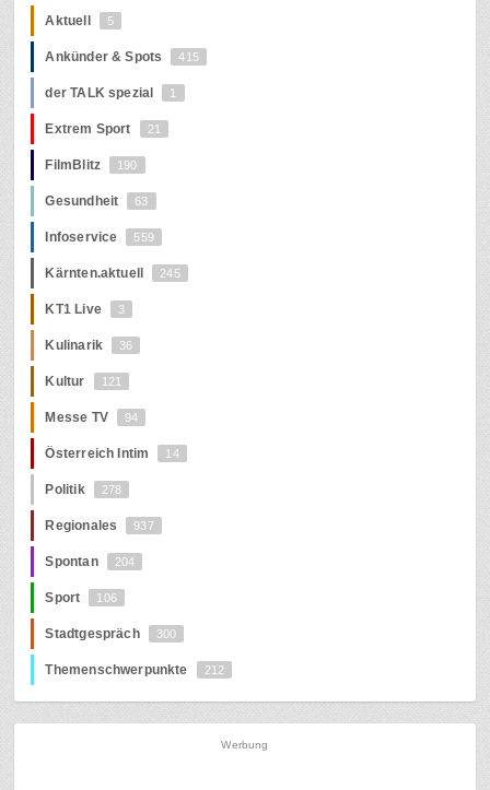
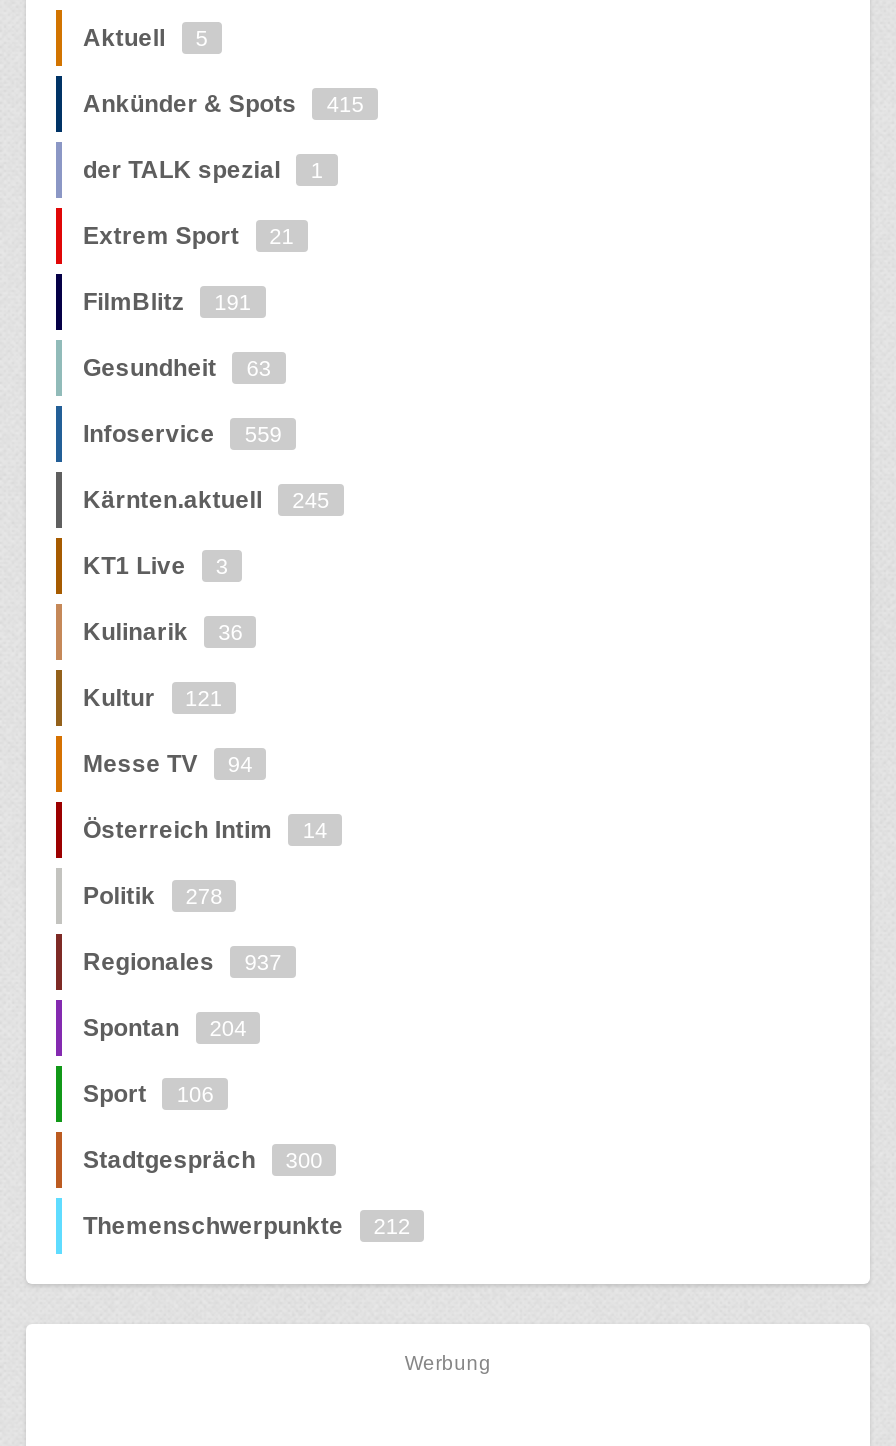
[45,157,137,172] FilmBlitz 190 -> [83,288,251,316] FilmBlitz 191

